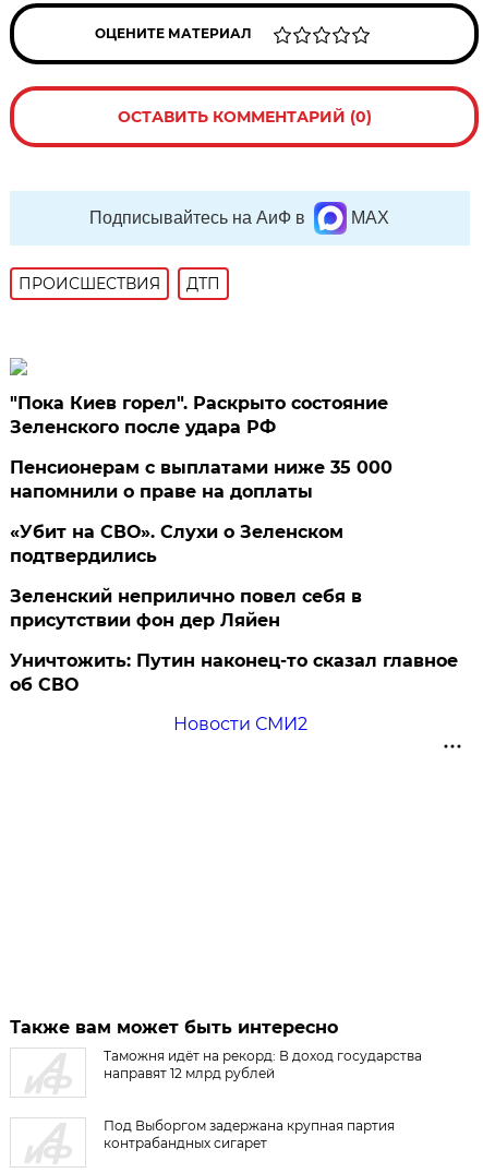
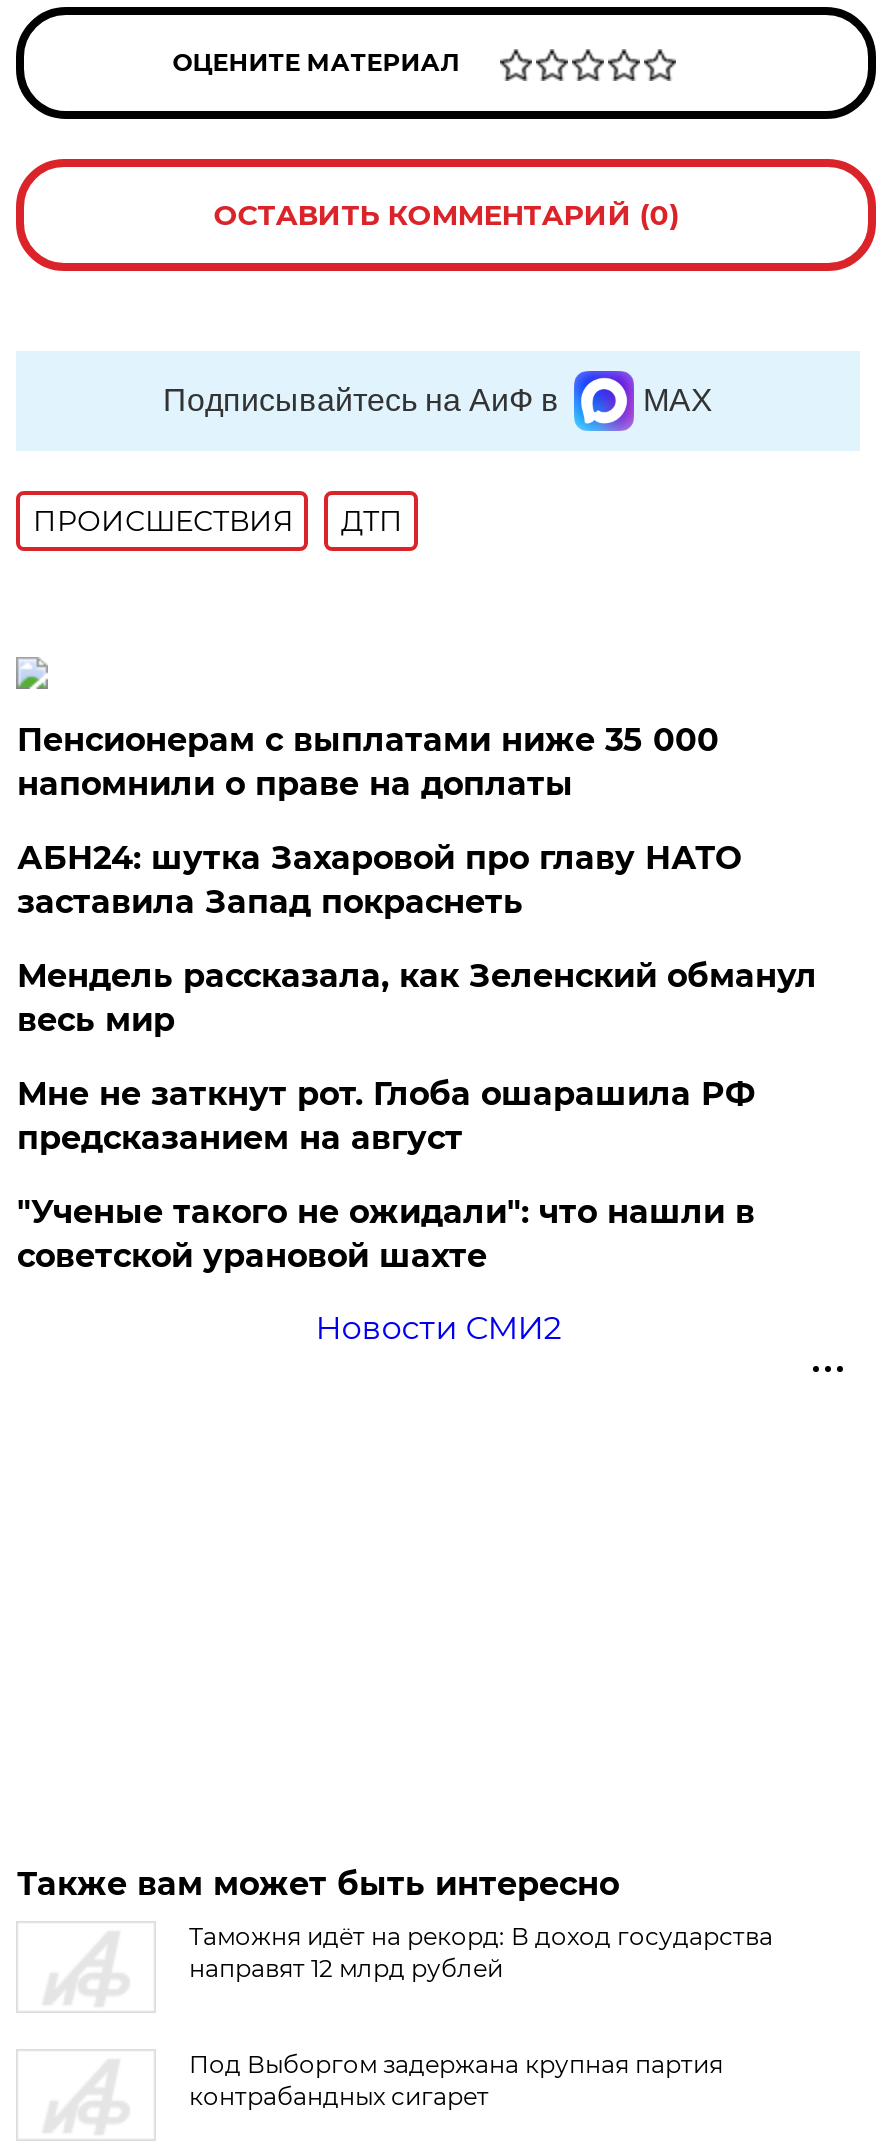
[10,393,389,438] "Пока Киев горел". Раскрыто состояние | Зеленского после удара РФ -> none
moved [10,457,393,502] -> [17,721,719,803]: Пенсионерам с выплатами ниже 35 000 | напомнили о праве на доплаты
[10,522,458,695] «Убит на СВО». Слухи о Зеленском | подтвердились | Зеленский неприлично повел cебя в | присутствии фон дер Ляйен | Уничтожить: Путин наконец-то сказал главное | об СВО -> [17,839,817,1275] АБН24: шутка Захаровой про главу НАТО | заставила Запад покраснеть | Мендель рассказала, как Зеленский обманул | весь мир | Мне не заткнут рот. Глоба ошарашила РФ | предсказанием на август | "Ученые такого не ожидали": что нашли в | советской урановой шахте

